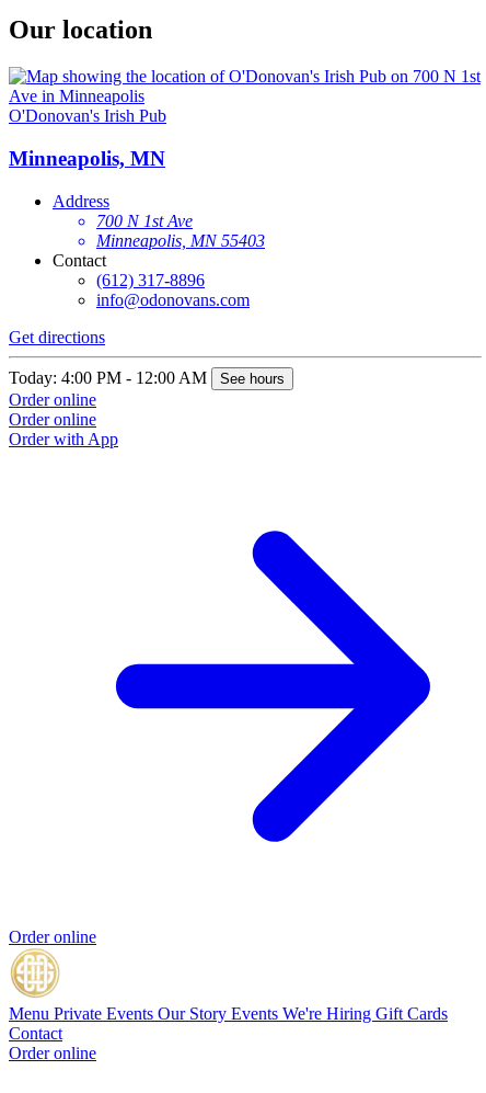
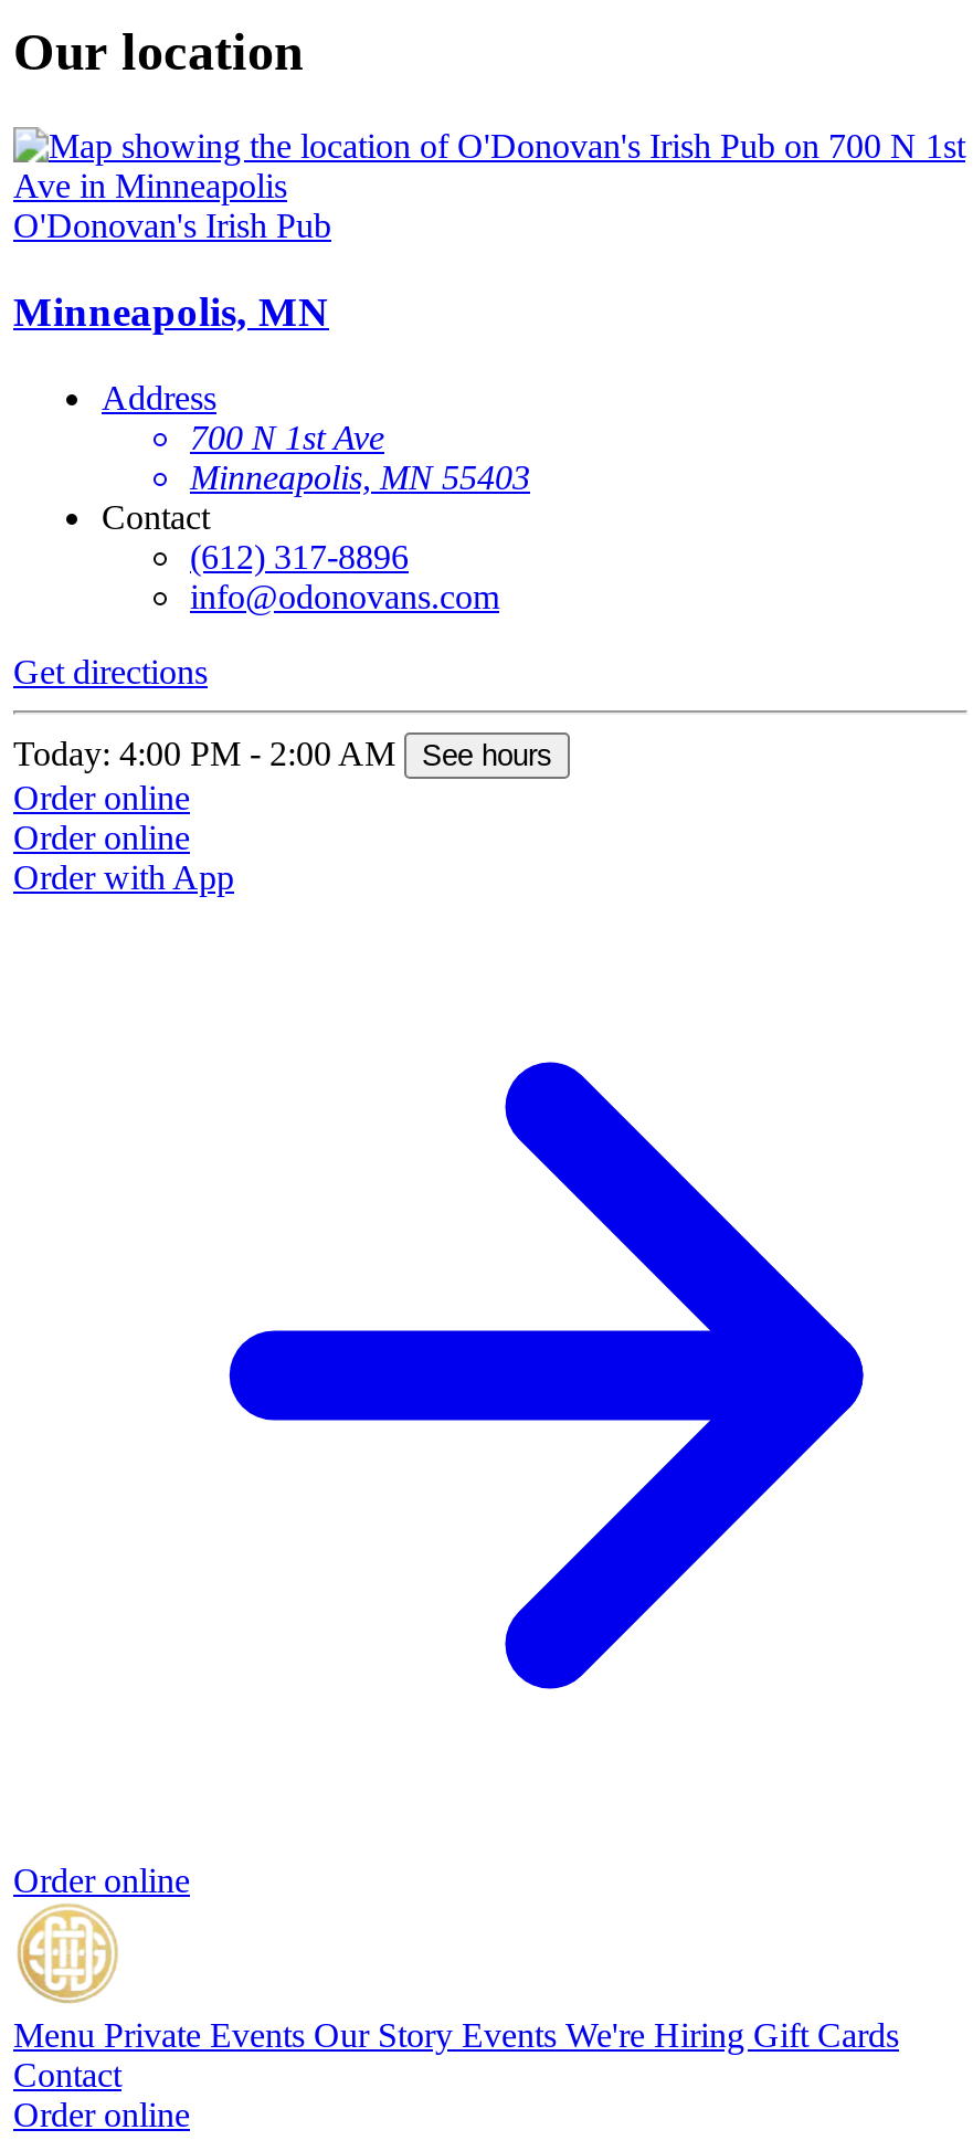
[9,368,285,387] Today: 4:00 PM - 12:00 AM See hours -> [13,734,552,772] Today: 4:00 PM - 2:00 AM See hours

